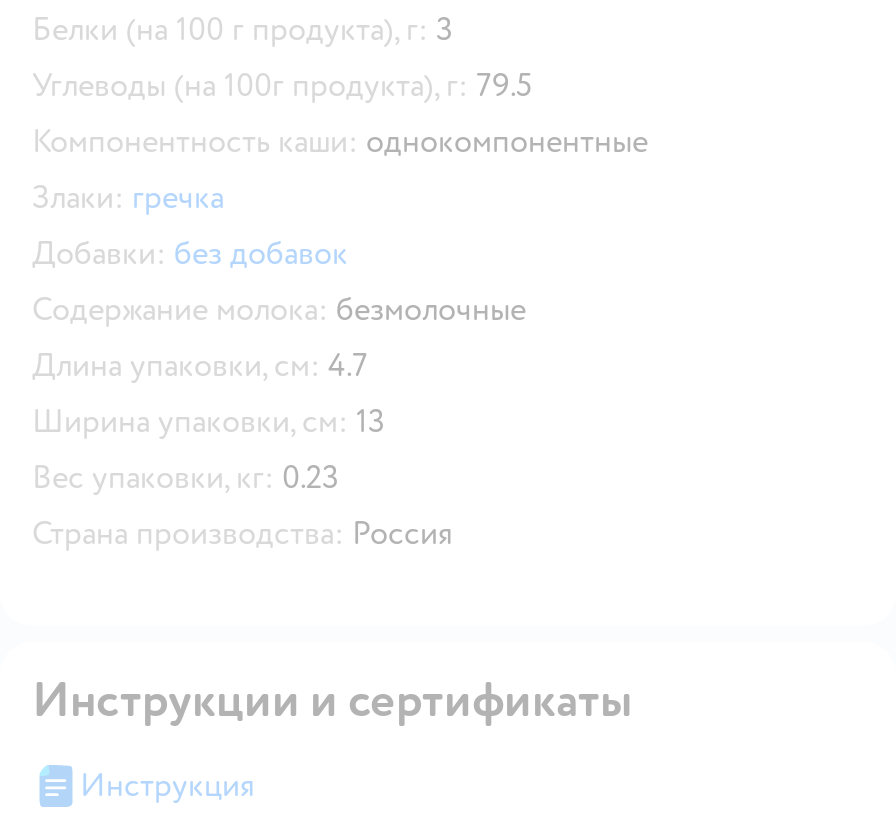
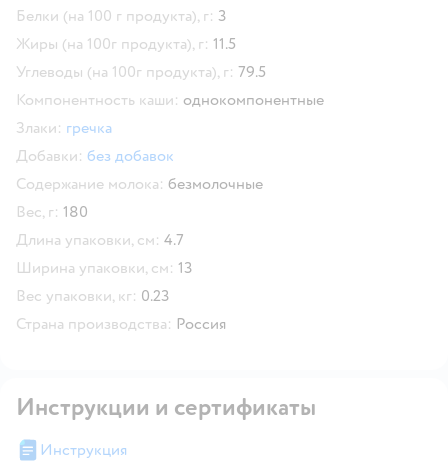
none -> [16,34,236,54] Жиры (на 100г продукта), г: 11.5
none -> [16,202,88,222] Вес, г: 180

